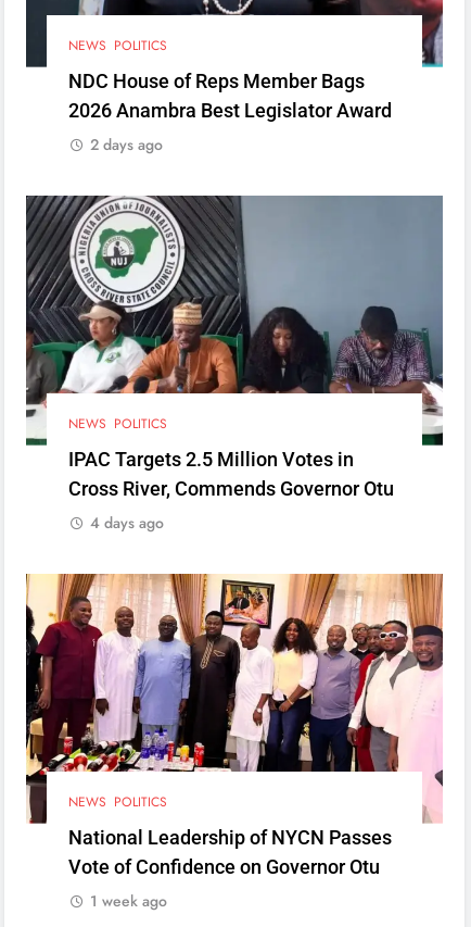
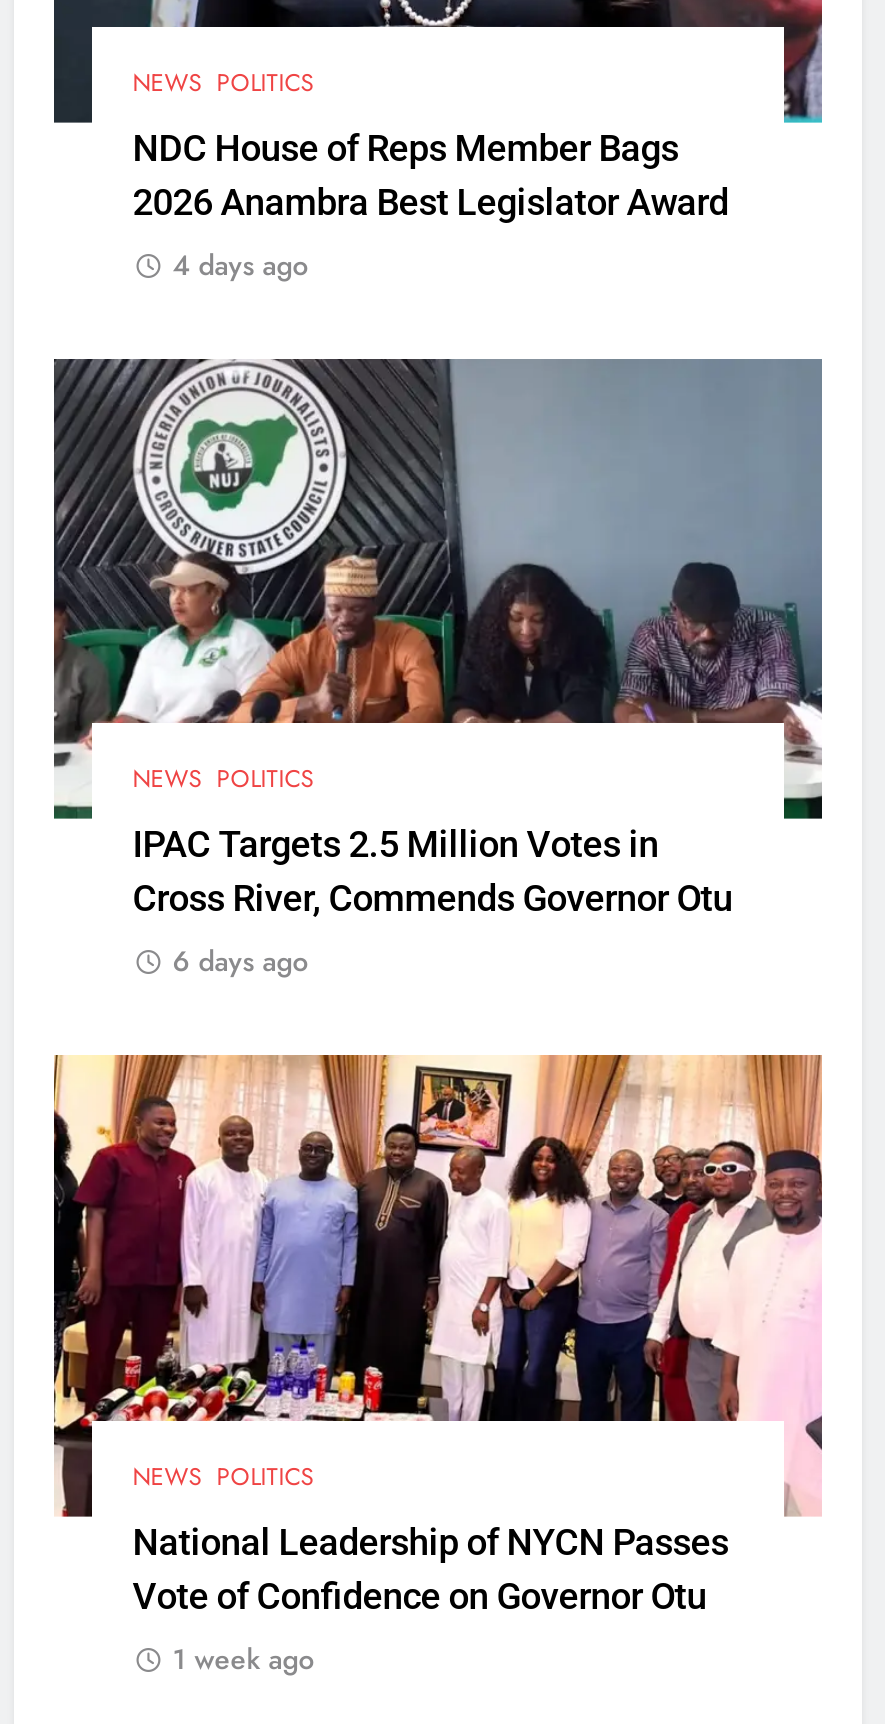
[90,133,163,155] 2 days ago -> [172,245,308,285] 4 days ago
[90,512,164,533] 4 days ago -> [172,942,308,982] 6 days ago

